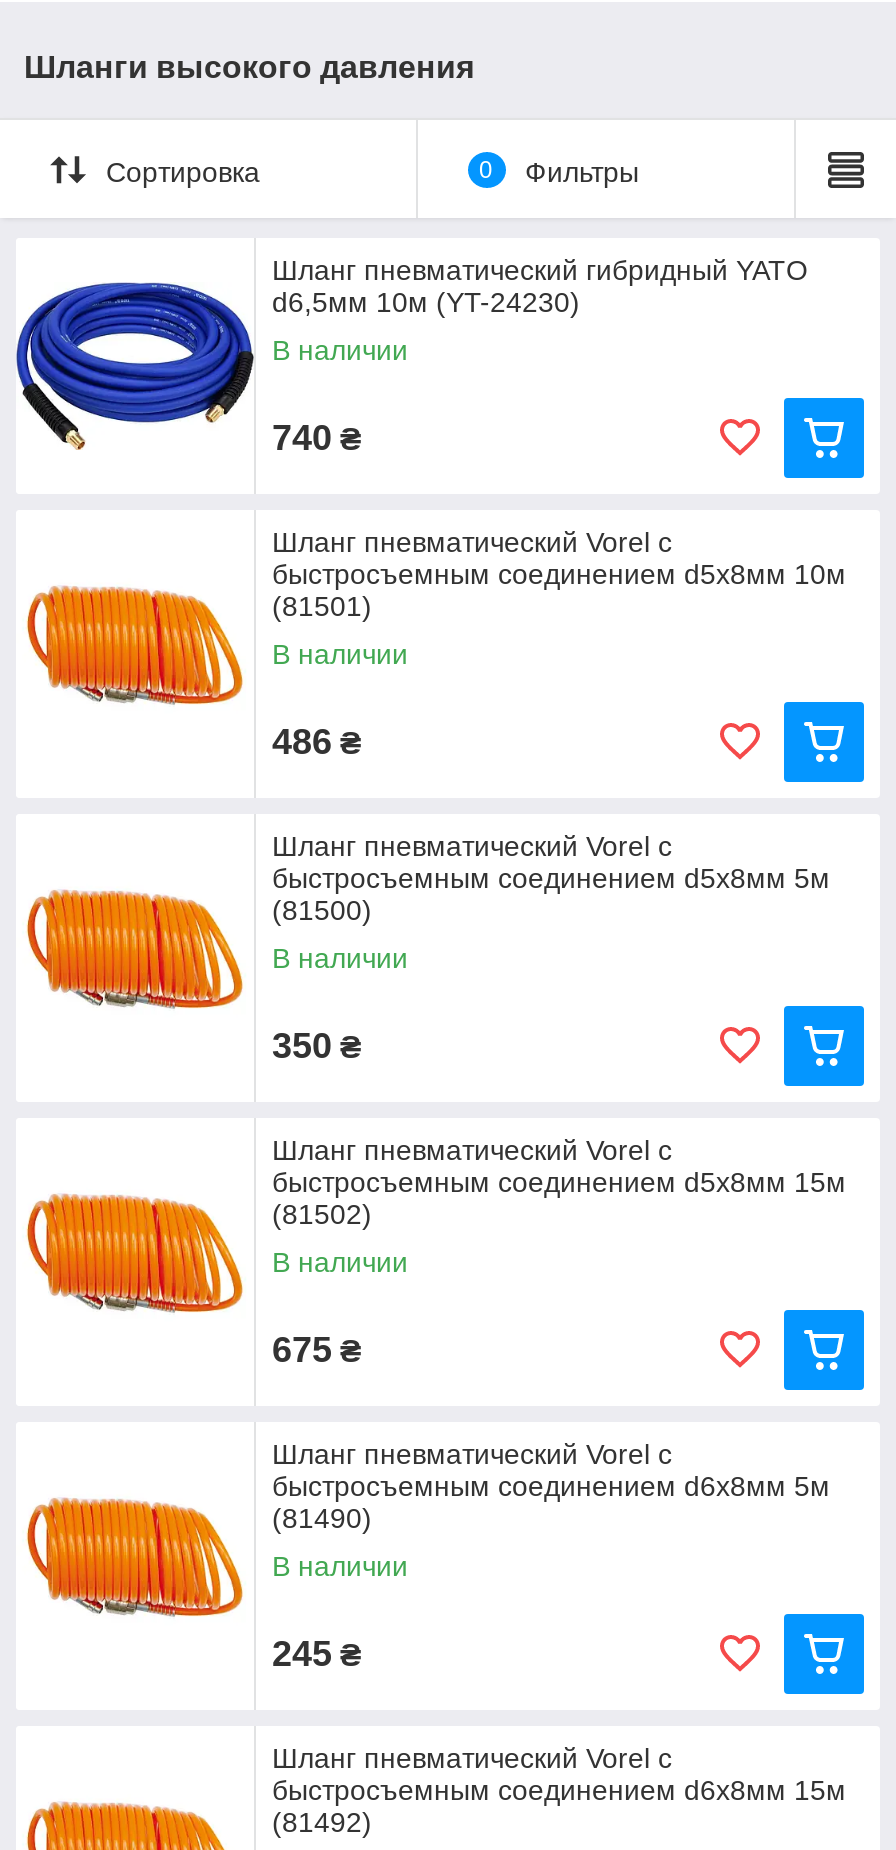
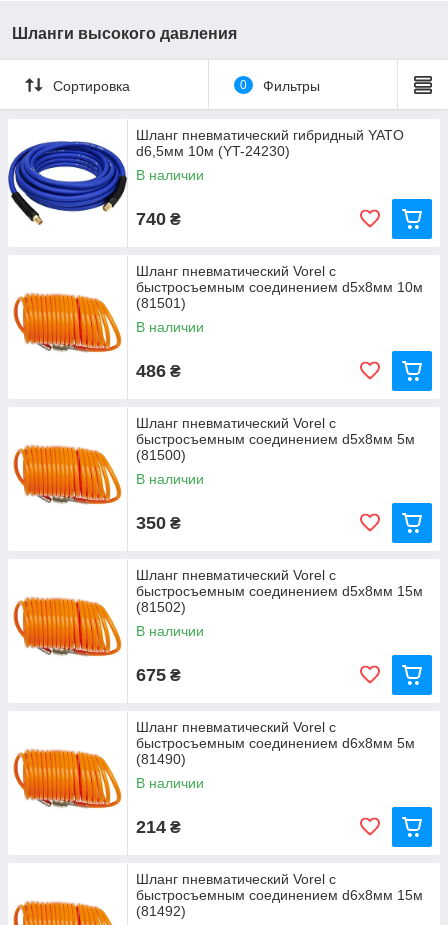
[272,1633,362,1673] 245 ₴ -> [136,816,181,836] 214 ₴

